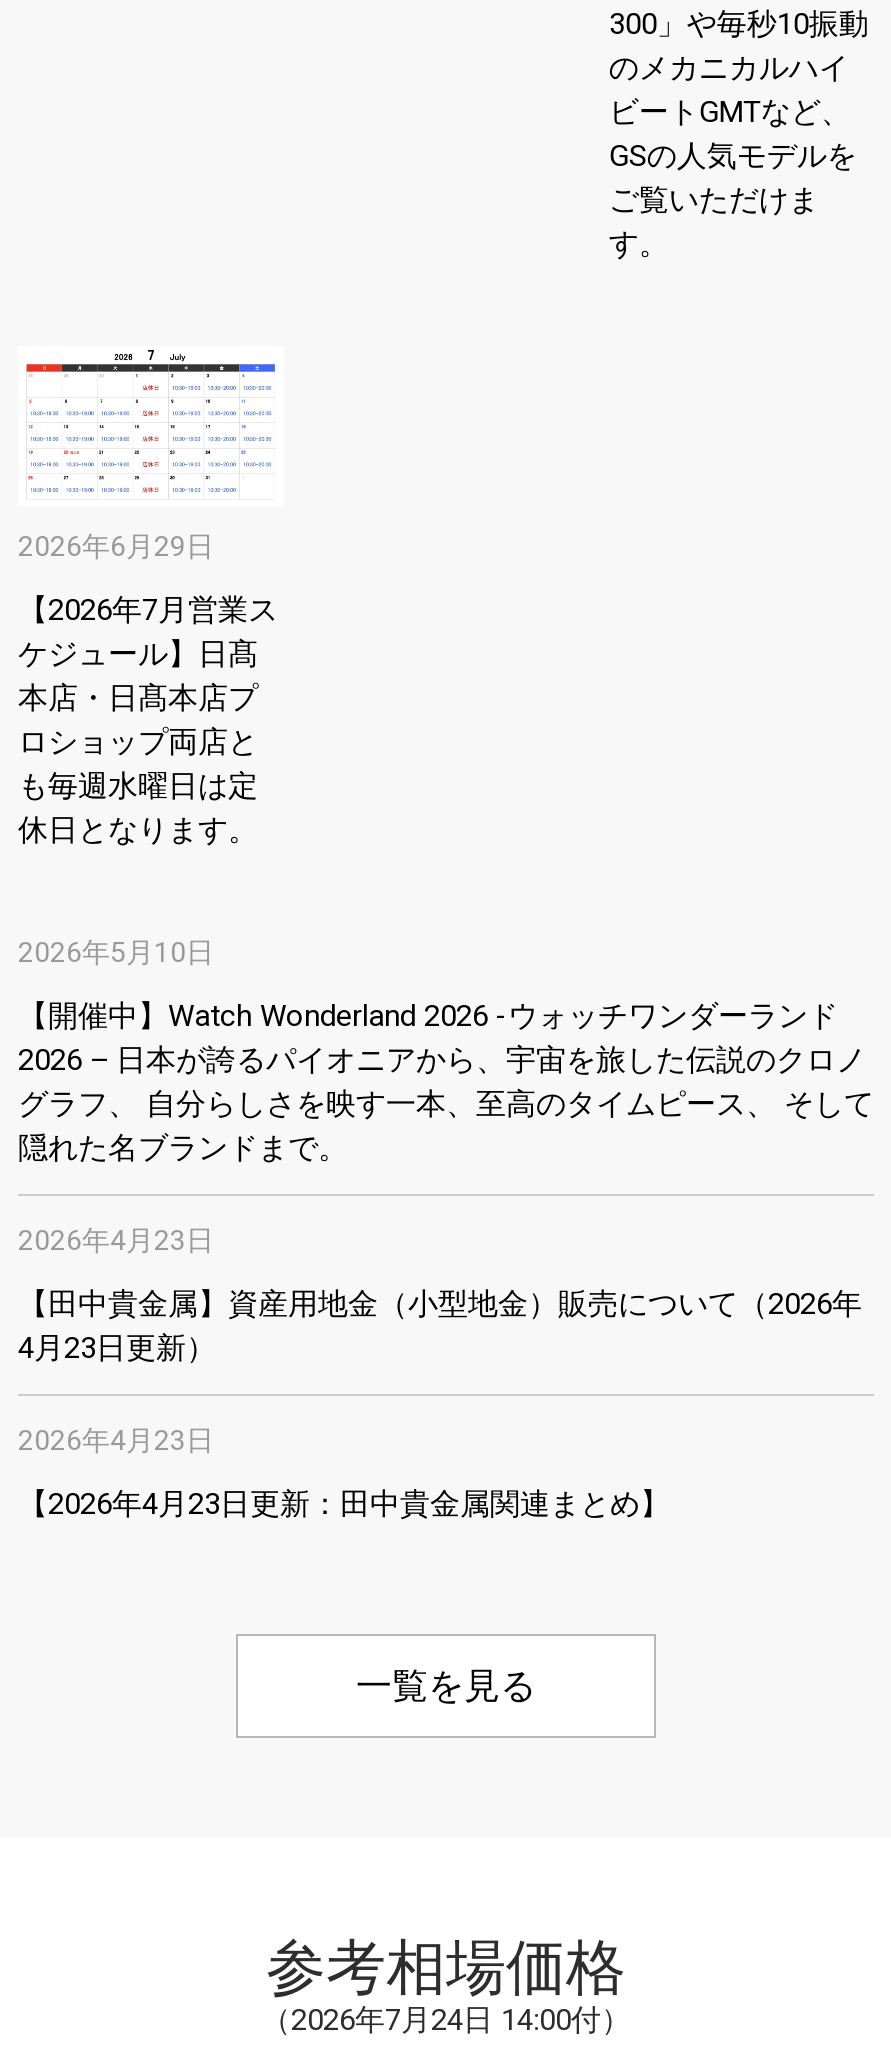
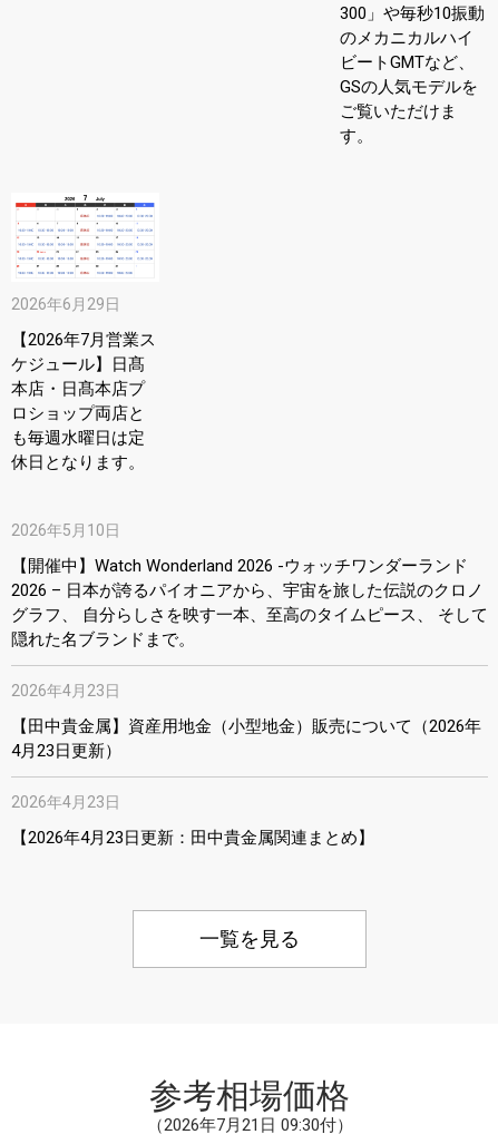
[261,2003,631,2039] （2026年7月24日 14:00付） -> [147,1116,353,1136] （2026年7月21日 09:30付）

